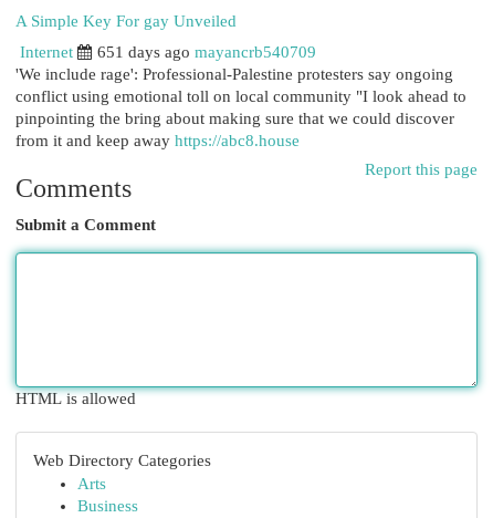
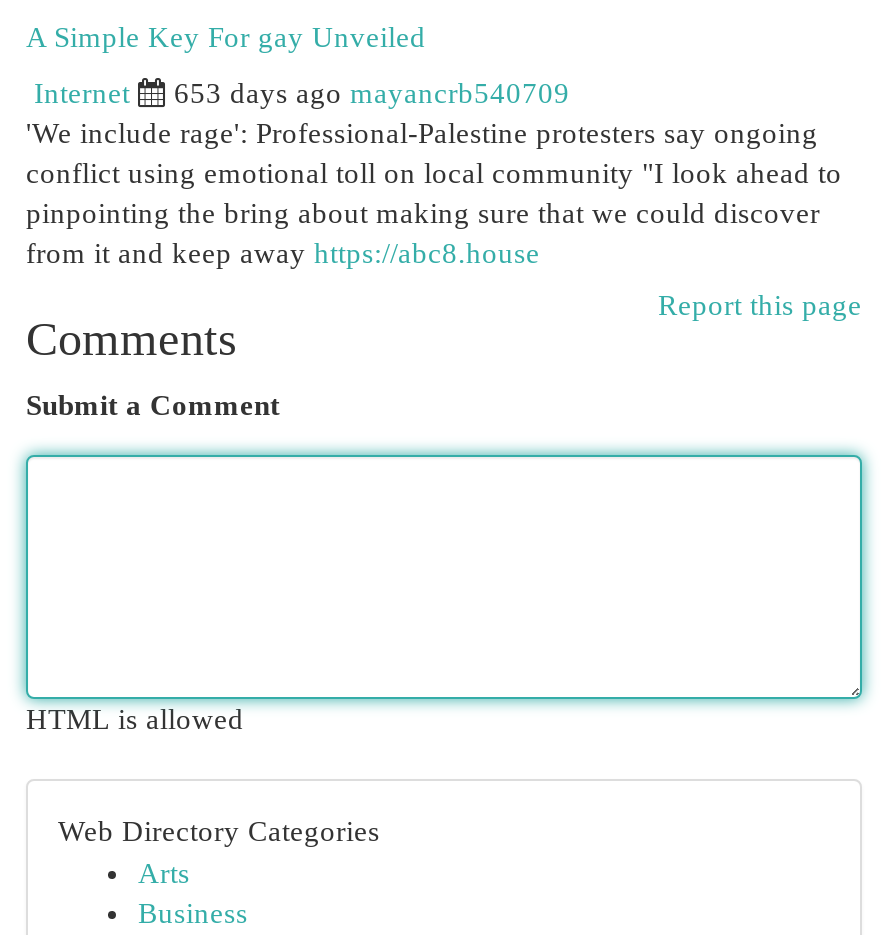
[97,43,316,61] 651 days ago mayancrb540709 -> [174,77,570,109] 653 days ago mayancrb540709

